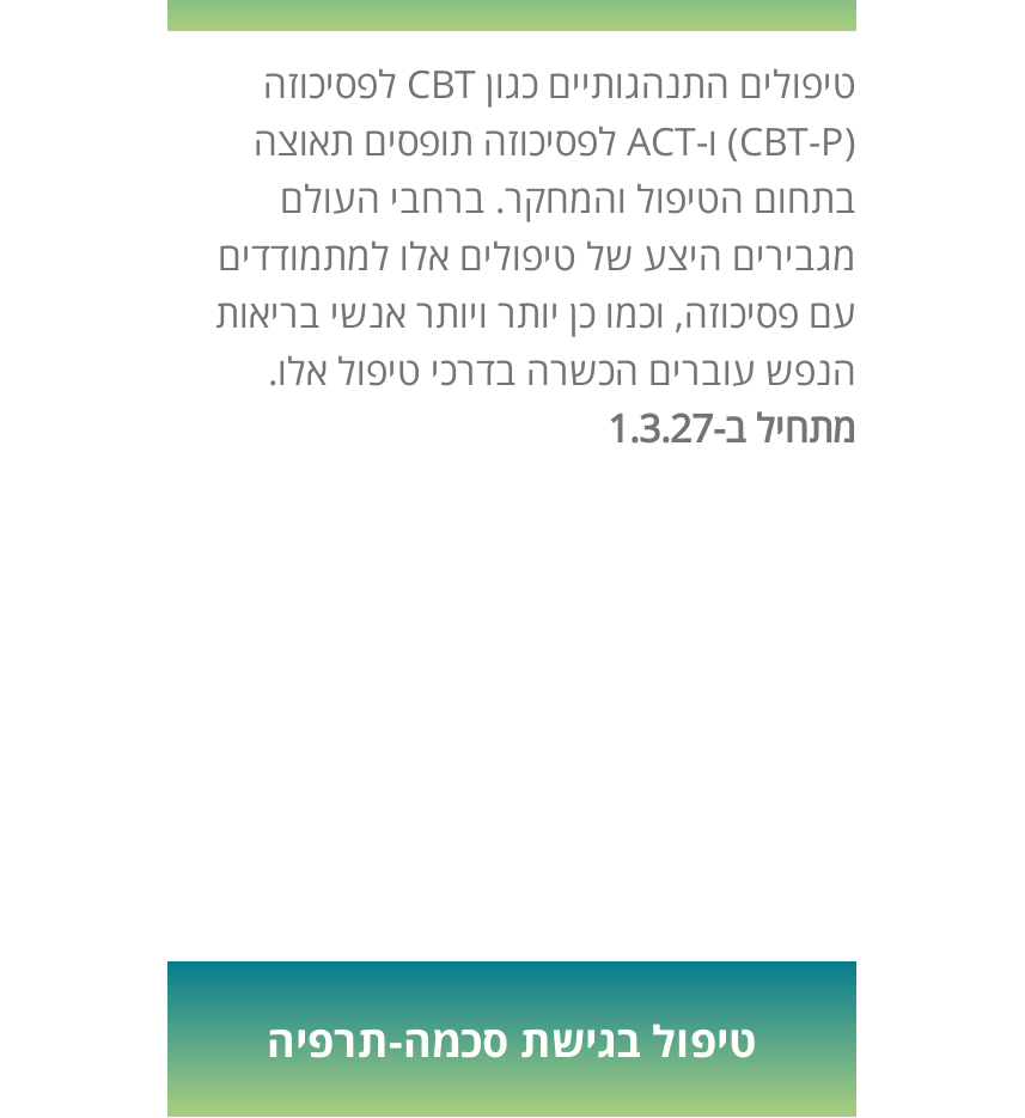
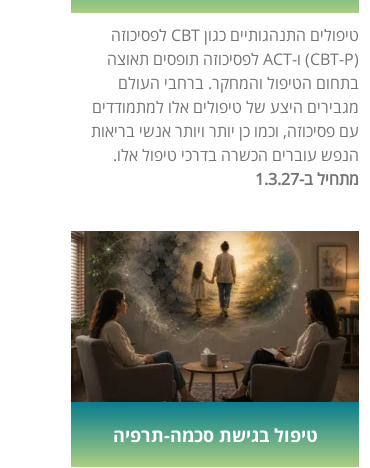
none -> [70,230,360,403] [image]

